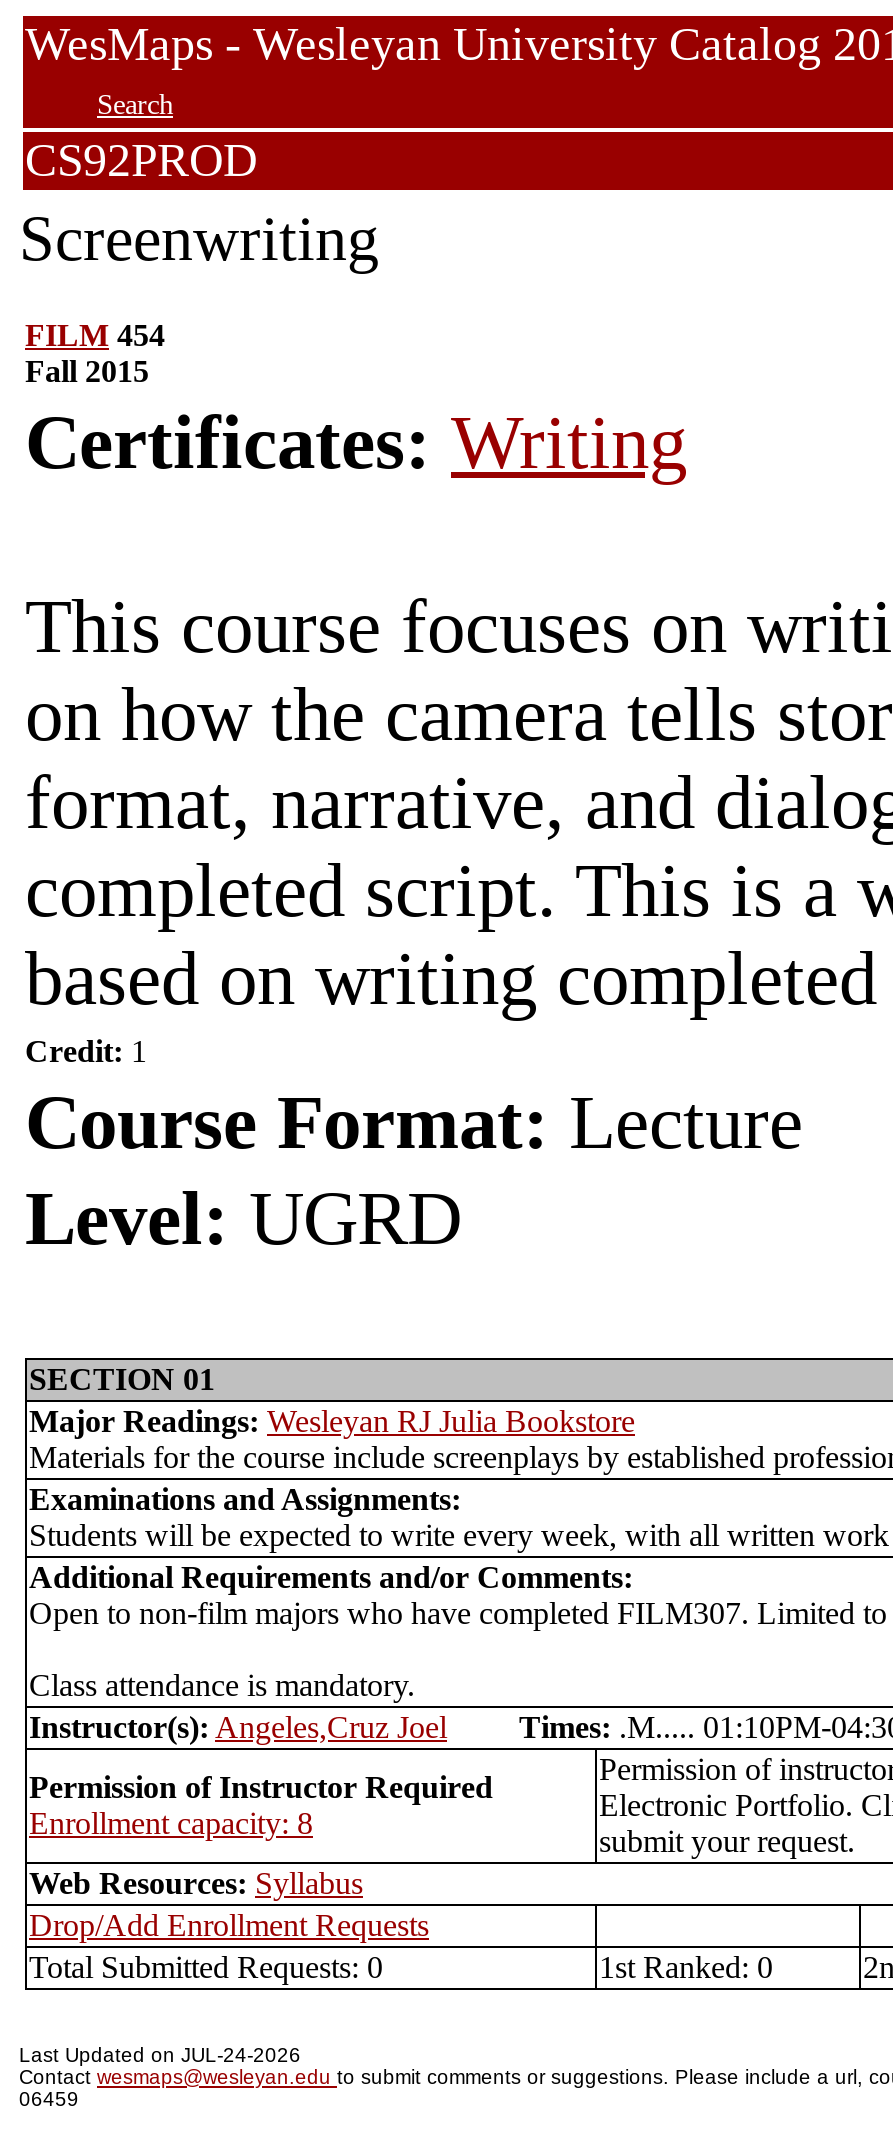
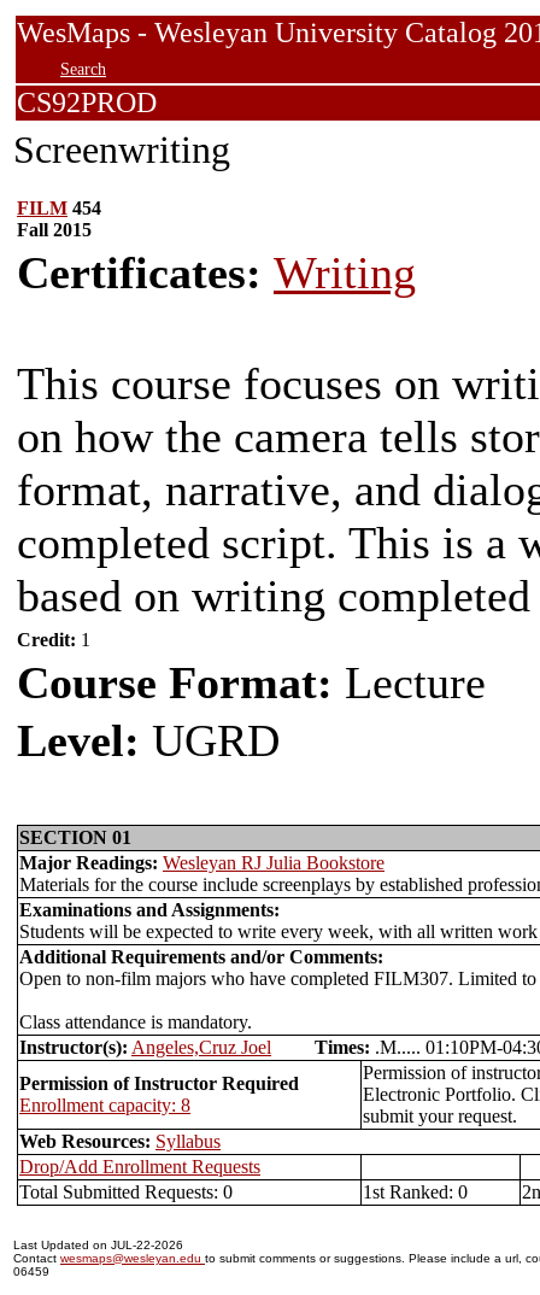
[19,2044,301,2066] Last Updated on JUL-24-2026 -> [13,1238,183,1252] Last Updated on JUL-22-2026

